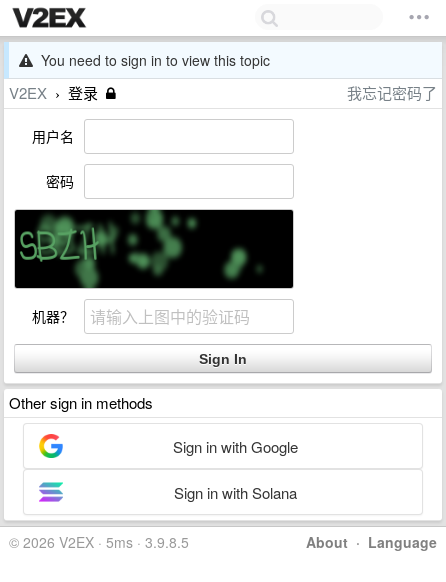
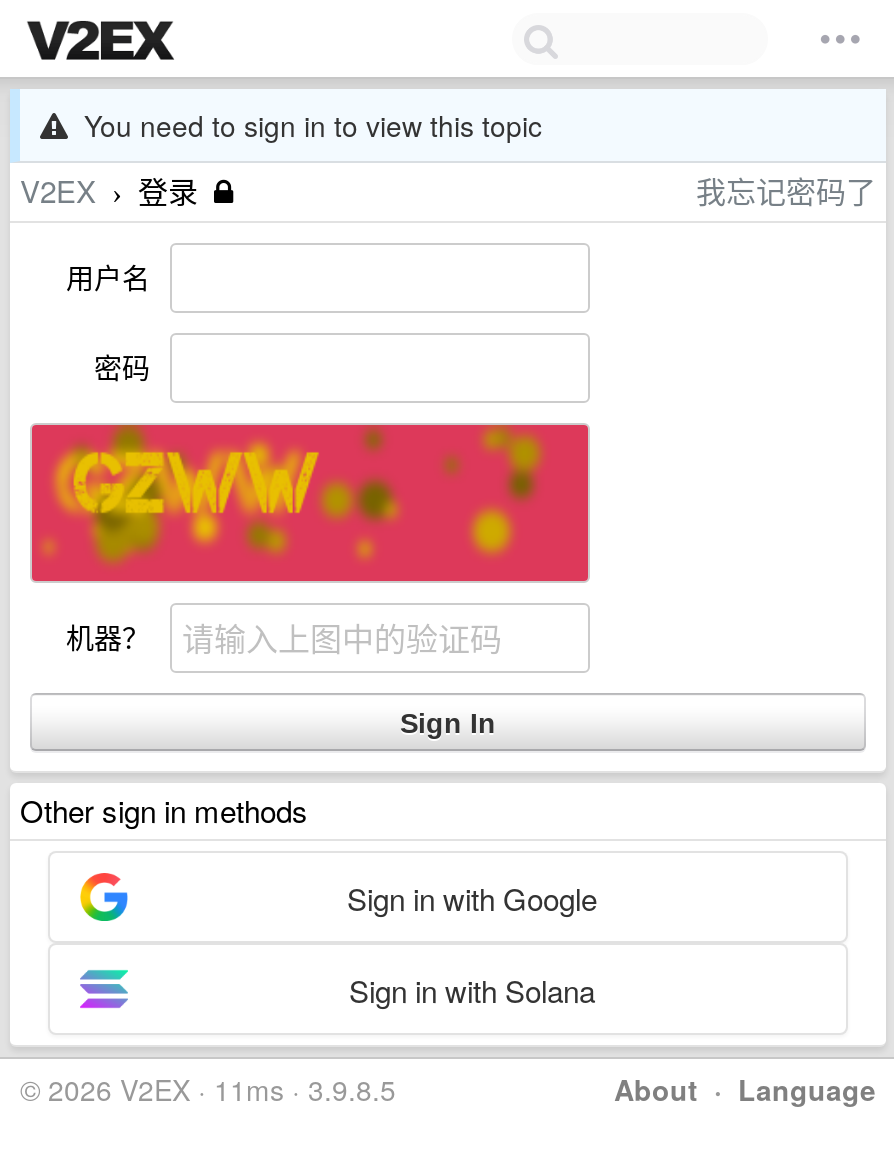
[14,209,294,289] [image] -> [30,423,590,583] [image]
[9,532,189,552] © 2026 V2EX · 5ms · 3.9.8.5 -> [20,1069,396,1109] © 2026 V2EX · 11ms · 3.9.8.5

